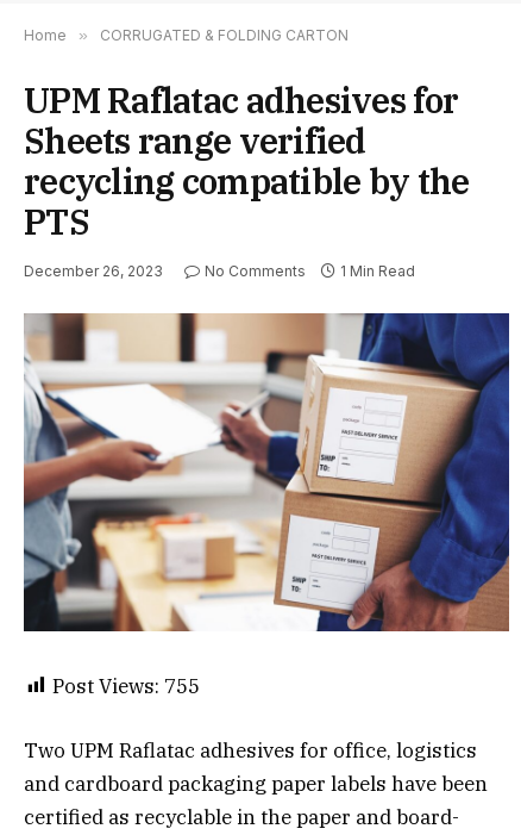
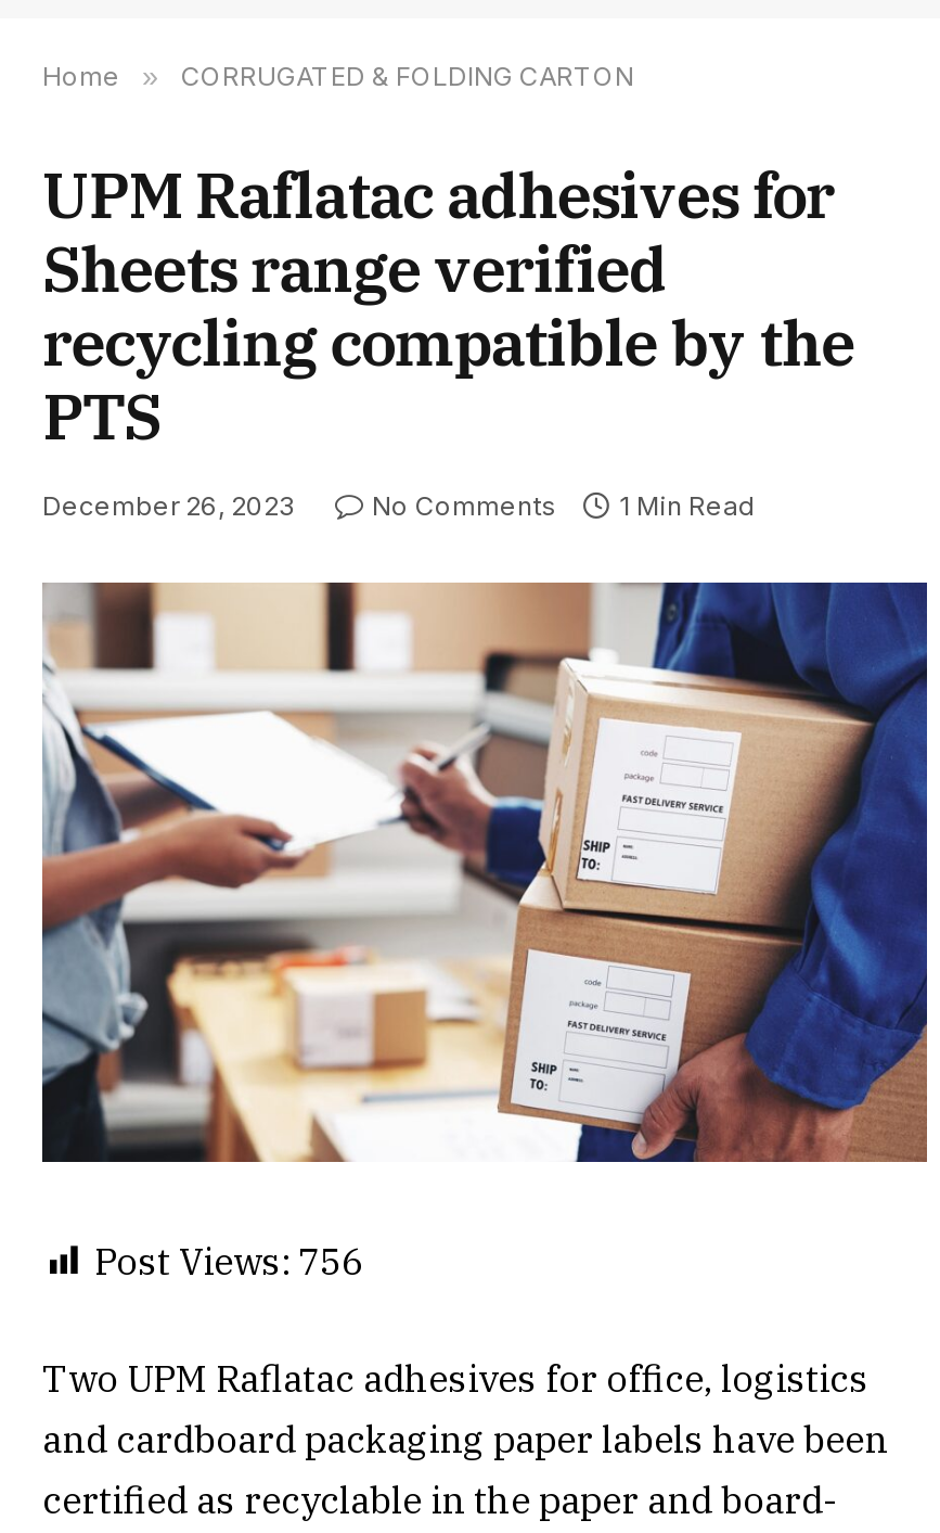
[52,673,200,699] Post Views: 755 -> [94,1237,363,1285] Post Views: 756

